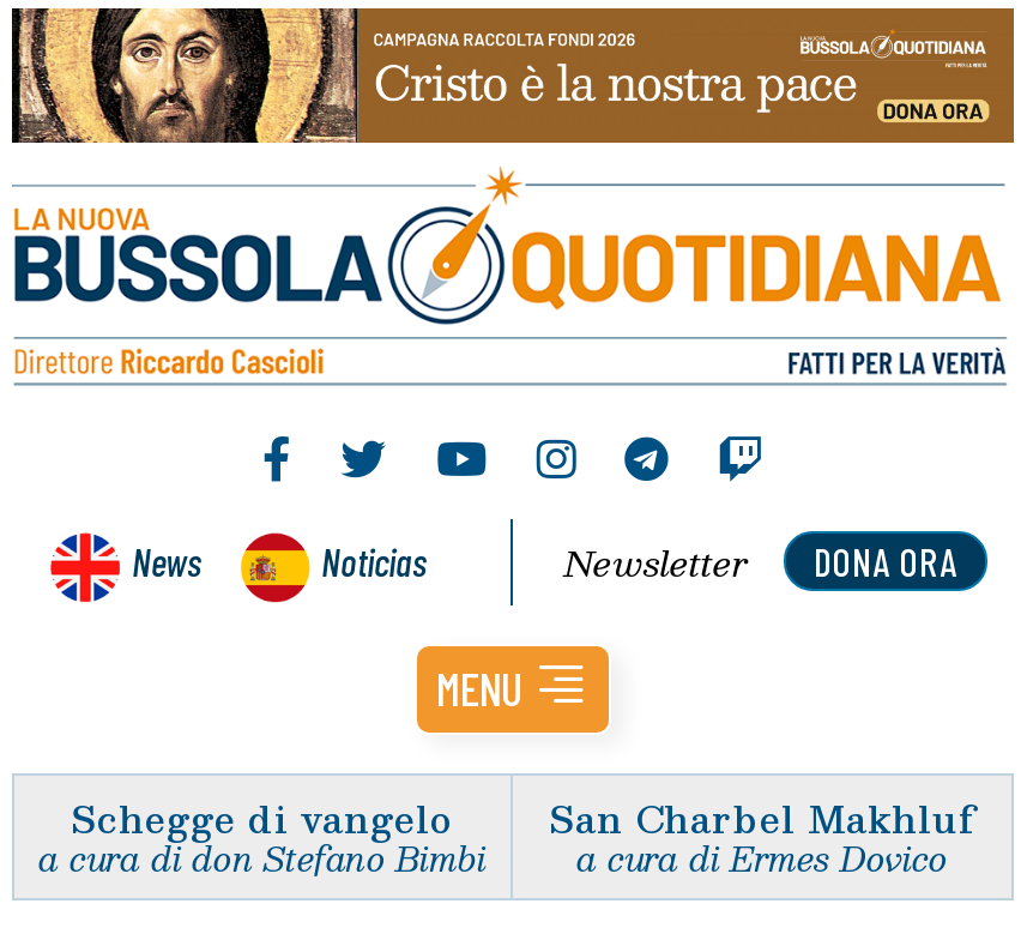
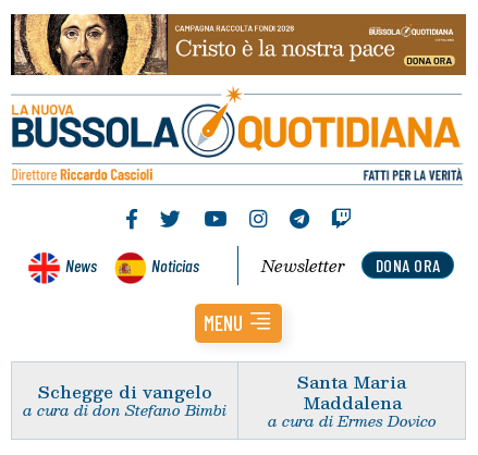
[549,787,975,847] San Charbel Makhluf -> [297,367,406,415] Santa Maria | Maddalena

